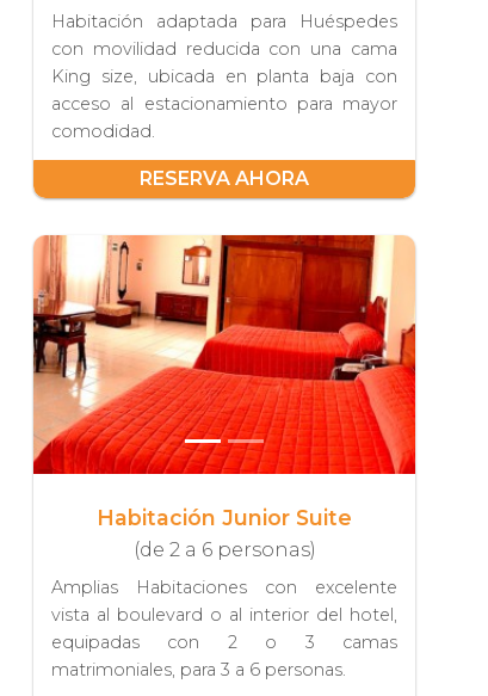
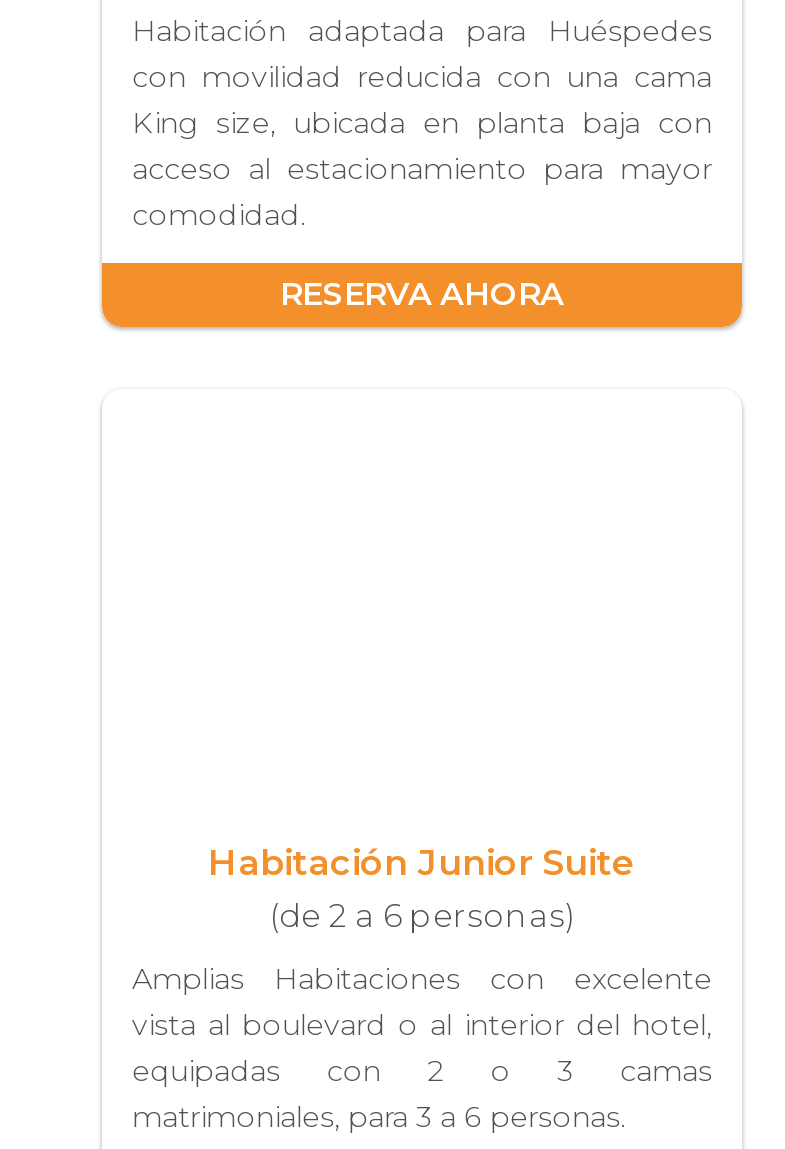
[32,234,416,475] [image] -> none

